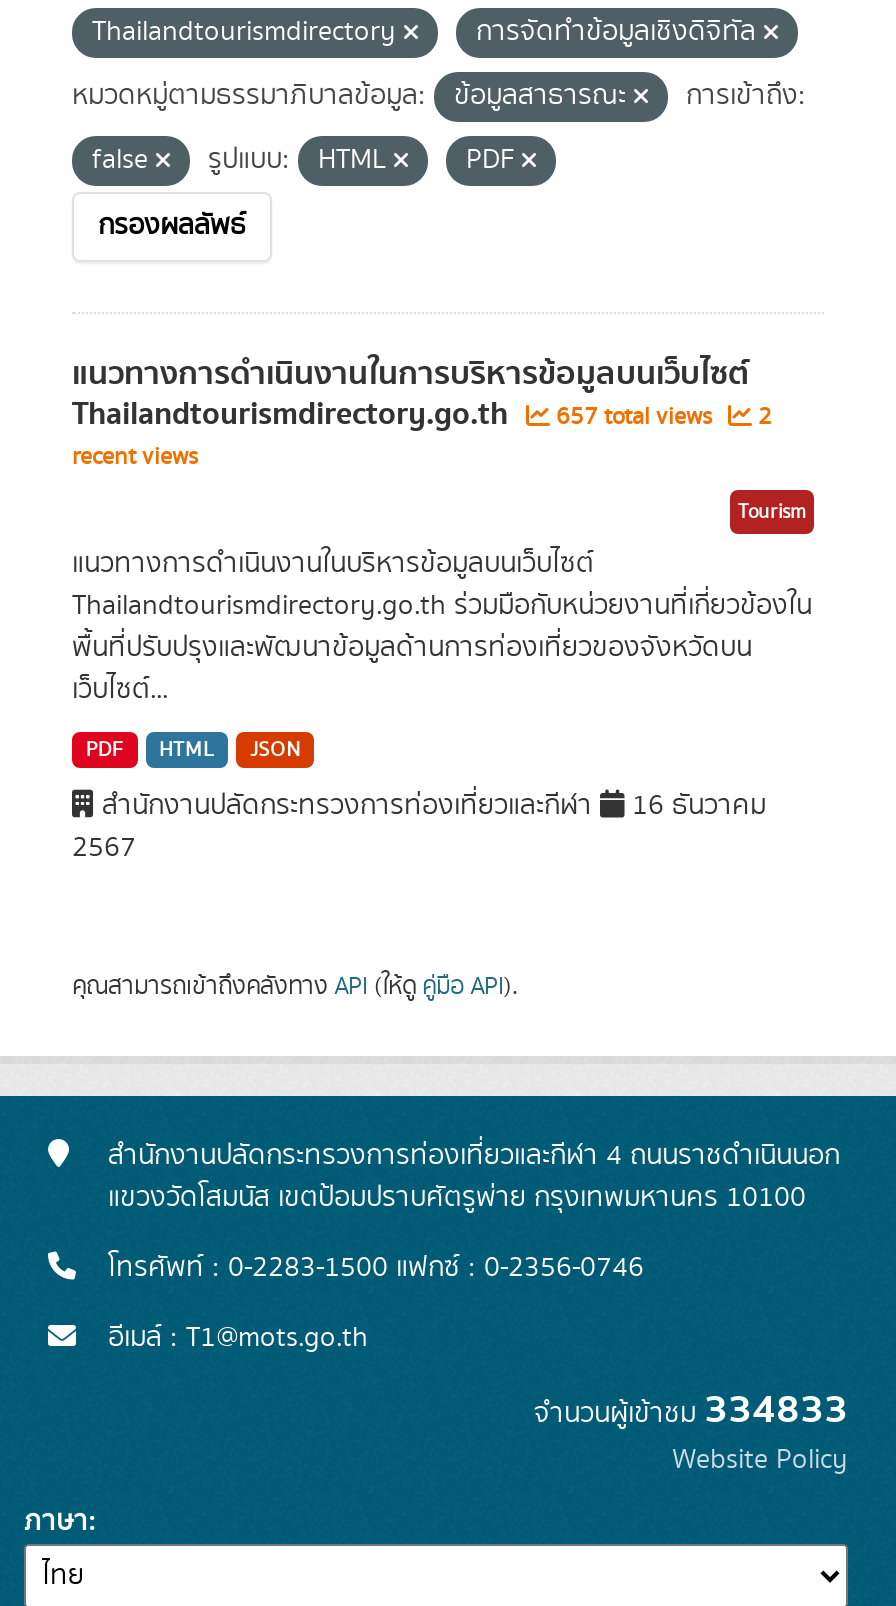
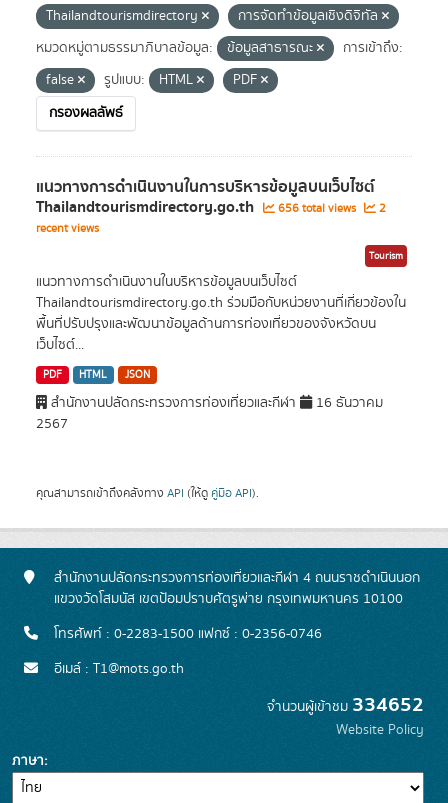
[72,388,772,440] Thailandtourismdirectory.go.th 657 total views 2 -> [36,194,386,220] Thailandtourismdirectory.go.th 656 total views 2
[534,1378,848,1442] จำนวนผู้เข้าชม334833 -> [267,689,424,721] จำนวนผู้เข้าชม334652

